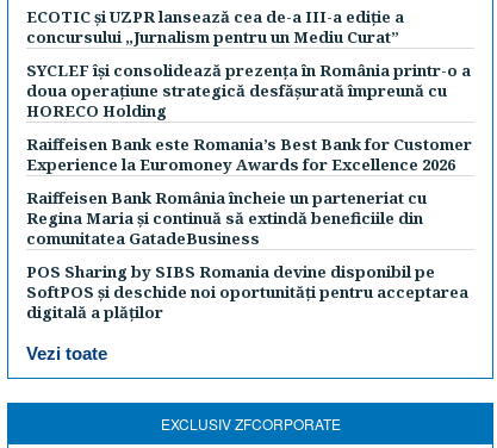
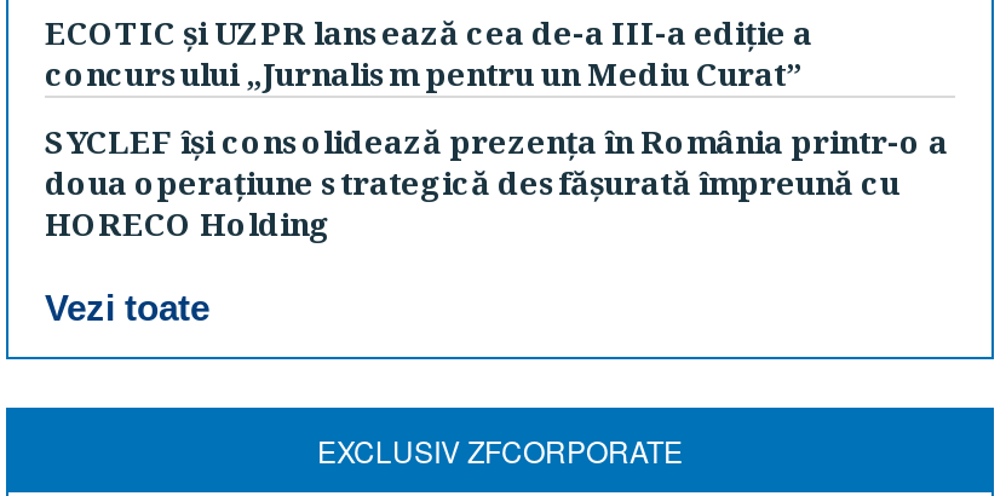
[26,133,472,323] Raiffeisen Bank este Romania’s Best Bank for Customer | Experience la Euromoney Awards for Excellence 2026 | Raiffeisen Bank România încheie un parteneriat cu | Regina Maria și continuă să extindă beneficiile din | comunitatea GatadeBusiness | POS Sharing by SIBS Romania devine disponibil pe | SoftPOS și deschide noi oportunități pentru acceptarea | digitală a plăților -> none

